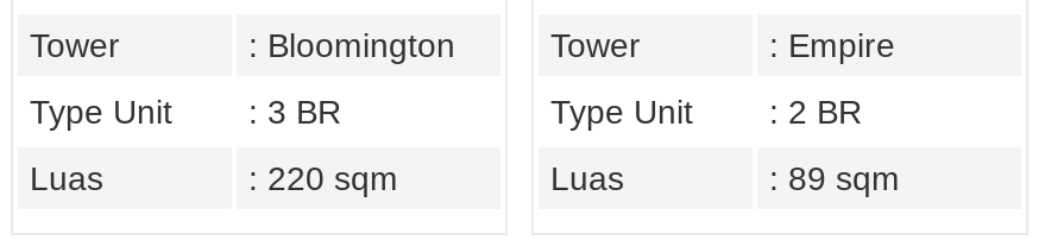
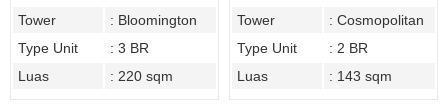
[769,26,895,64] : Empire -> [329,12,424,28] : Cosmopolitan
[769,159,900,197] : 89 sqm -> [329,68,392,84] : 143 sqm

